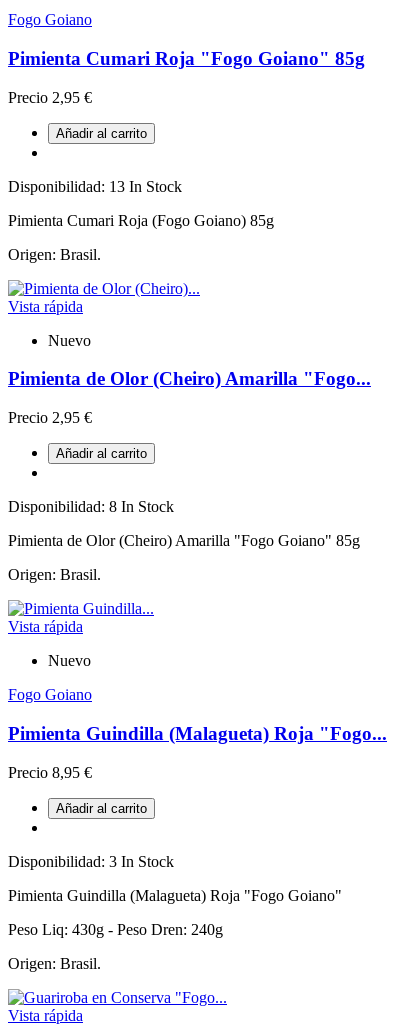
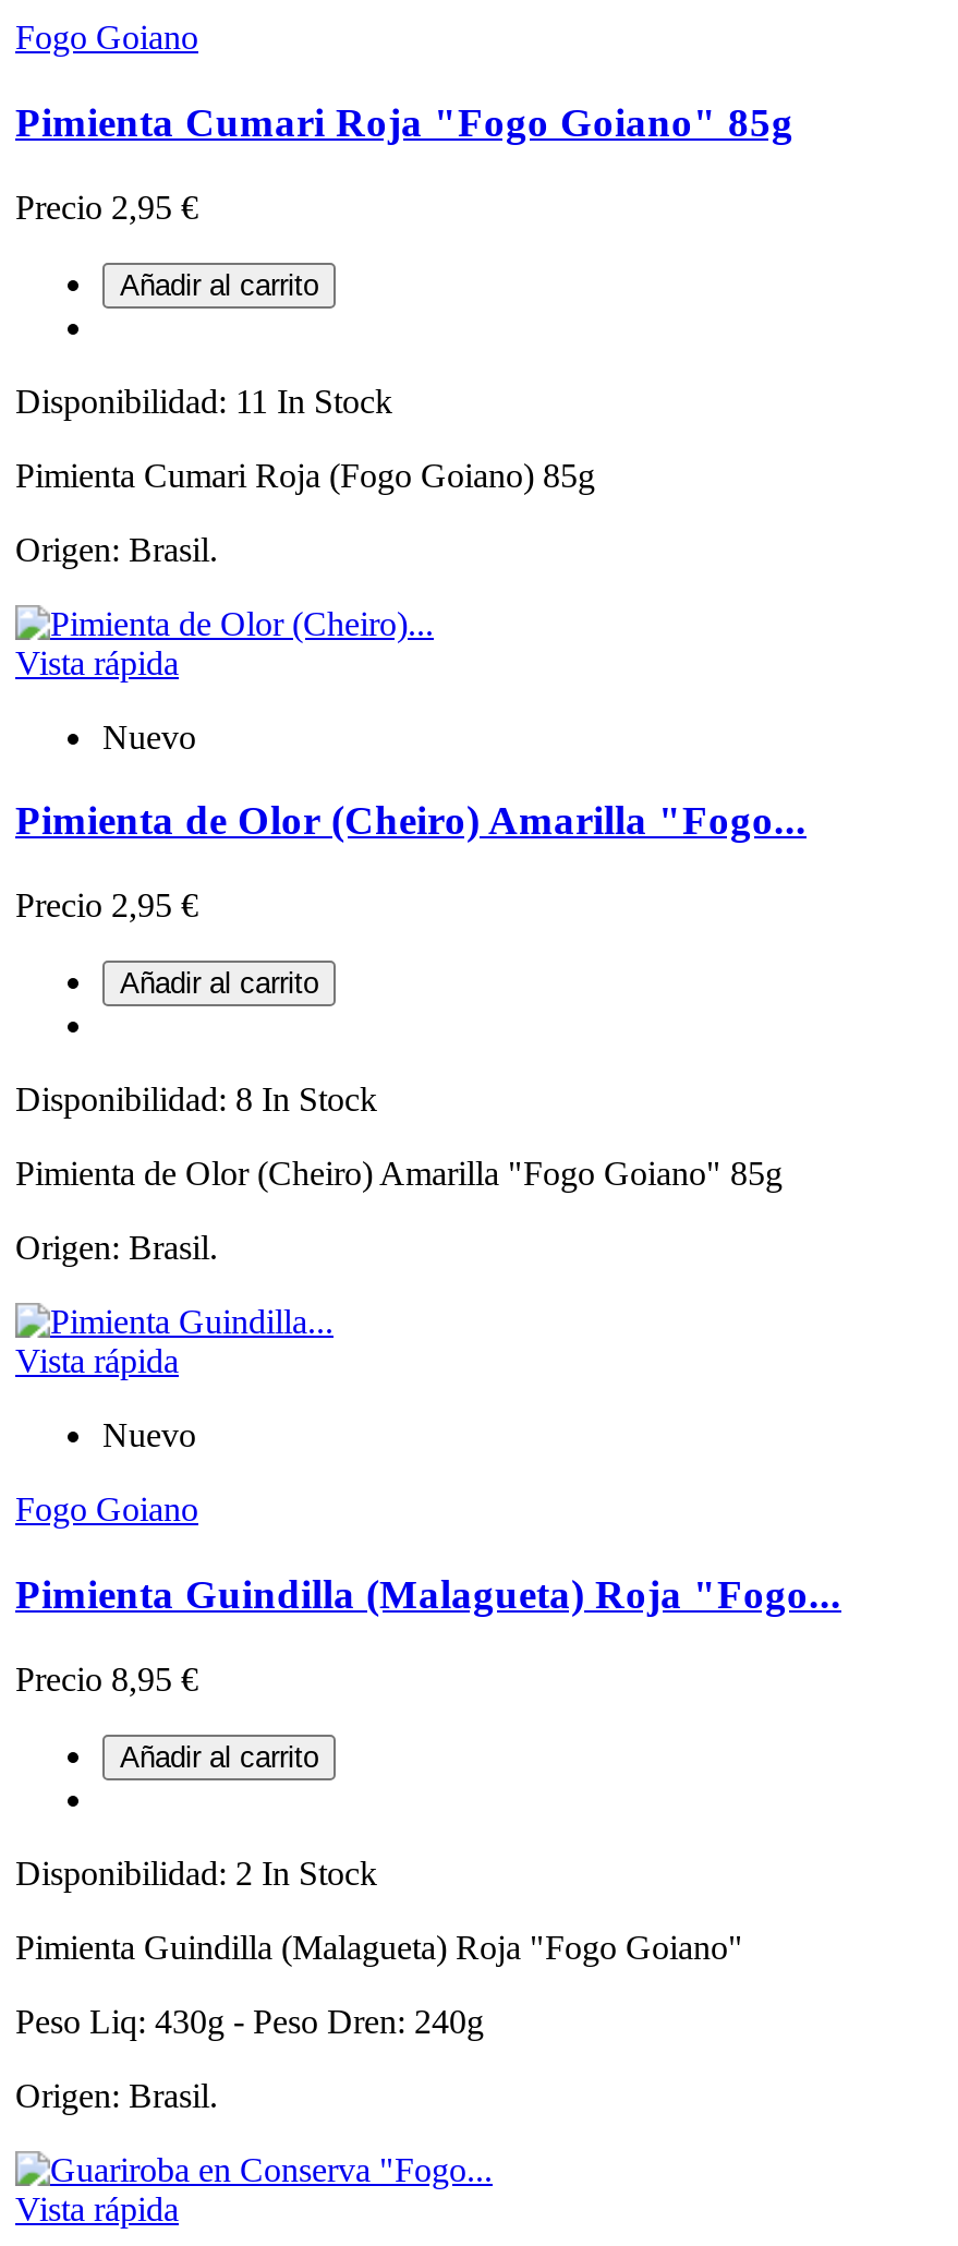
[8,178,182,195] Disponibilidad: 13 In Stock -> [15,382,392,419] Disponibilidad: 11 In Stock
[8,853,174,870] Disponibilidad: 3 In Stock -> [15,1854,377,1891] Disponibilidad: 2 In Stock

